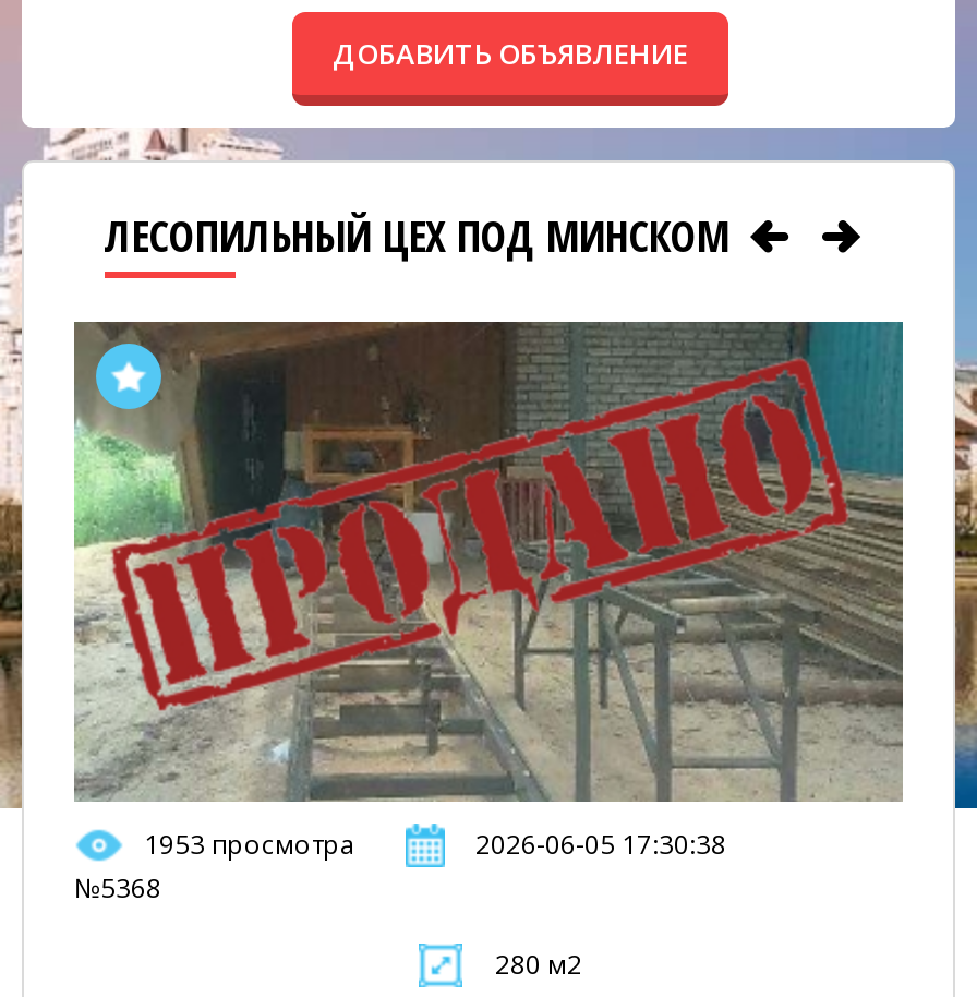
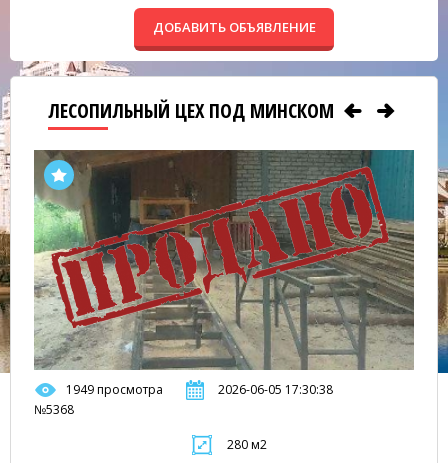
[144,826,355,863] 1953 просмотра -> [66,381,163,398] 1949 просмотра

